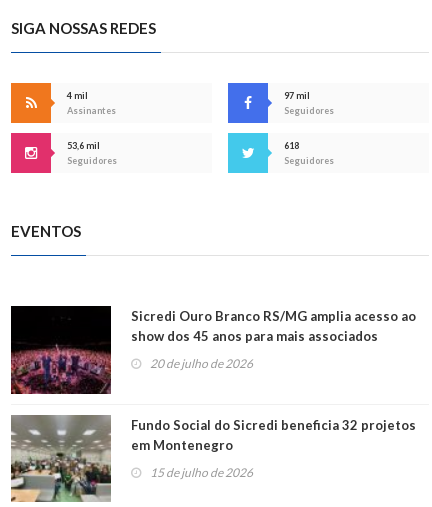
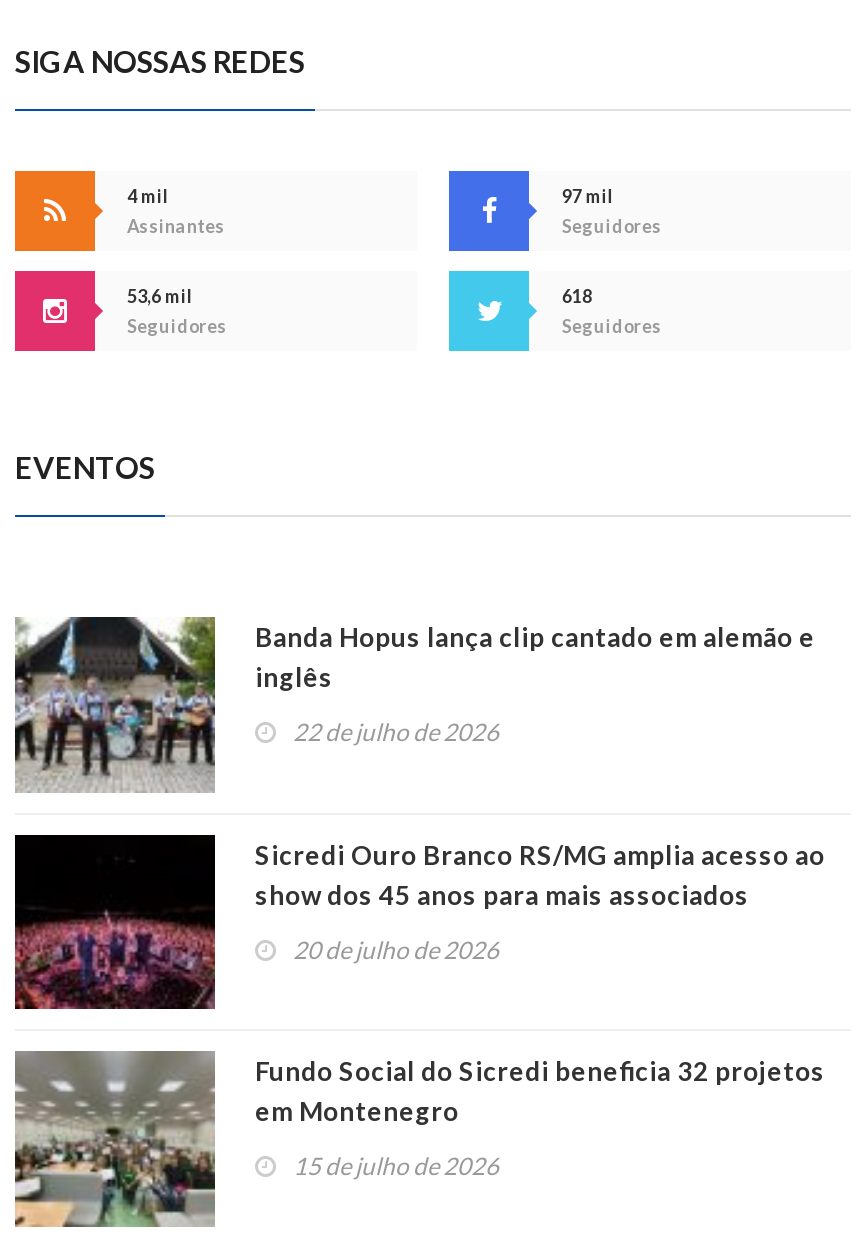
none -> [13,615,815,791] [image] | Banda Hopus lança clip cantado em alemão e | inglês | 22 de julho de 2026

